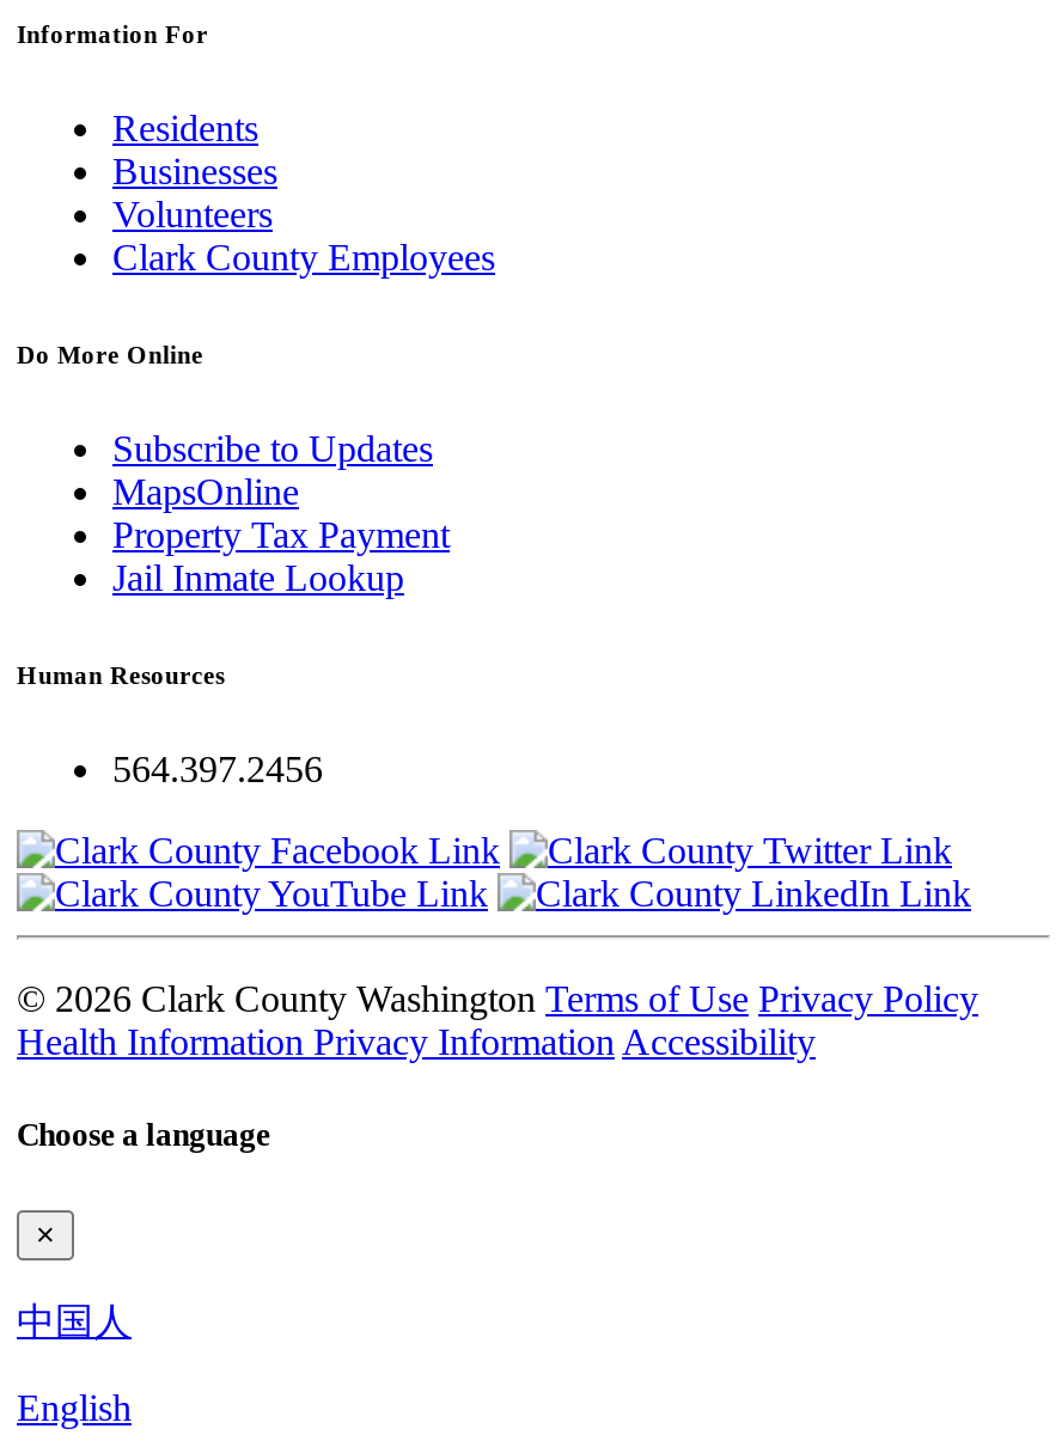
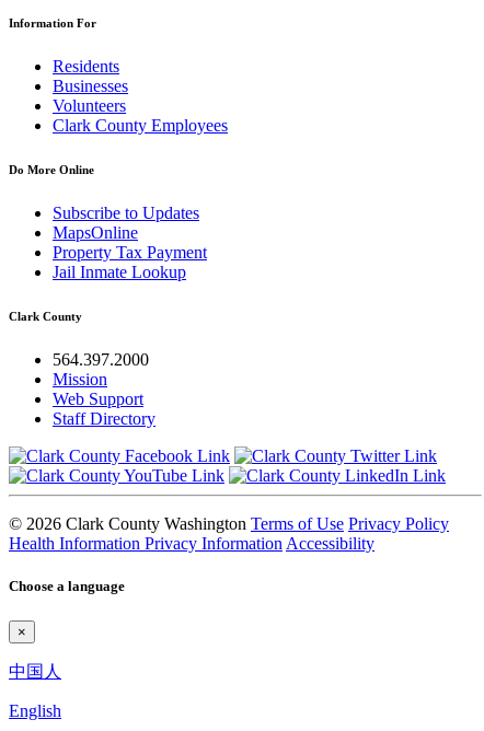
[17,661,225,690] Human Resources -> [9,310,82,323] Clark County
[112,749,323,790] 564.397.2456 -> [53,350,155,428] 564.397.2000 | Mission | Web Support | Staff Directory

